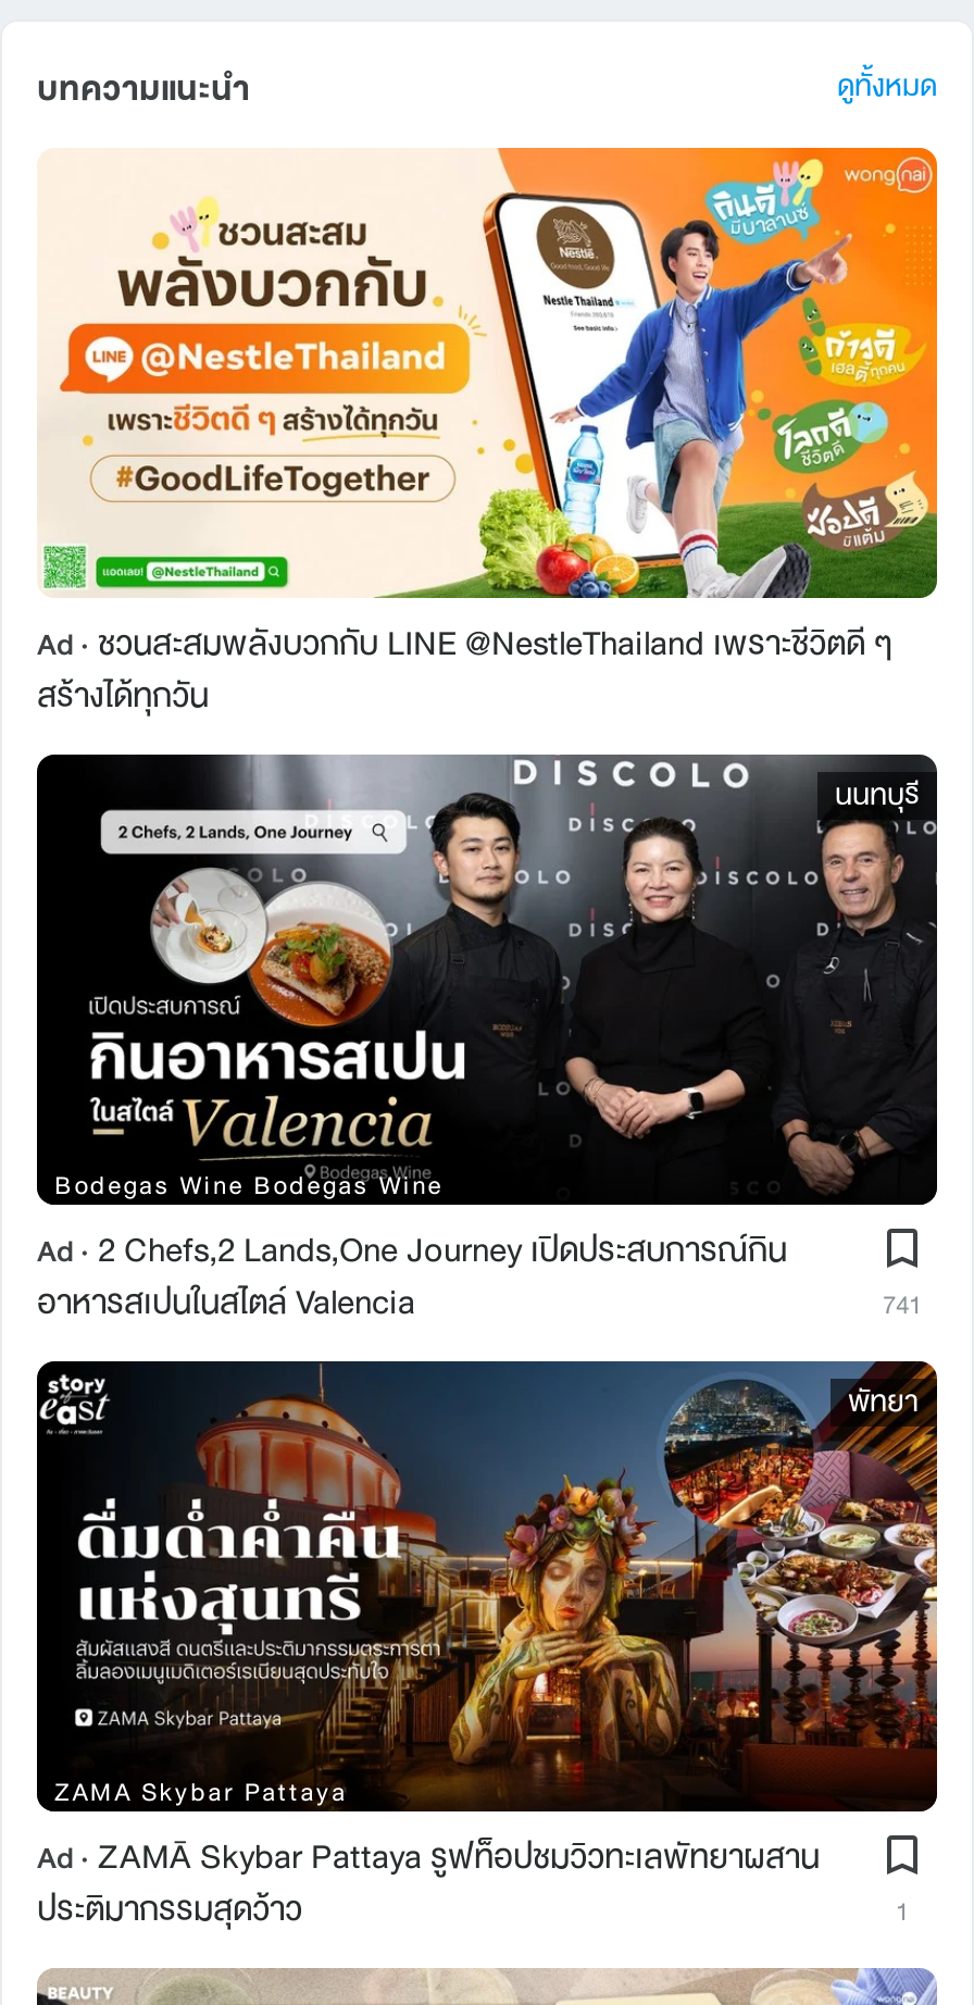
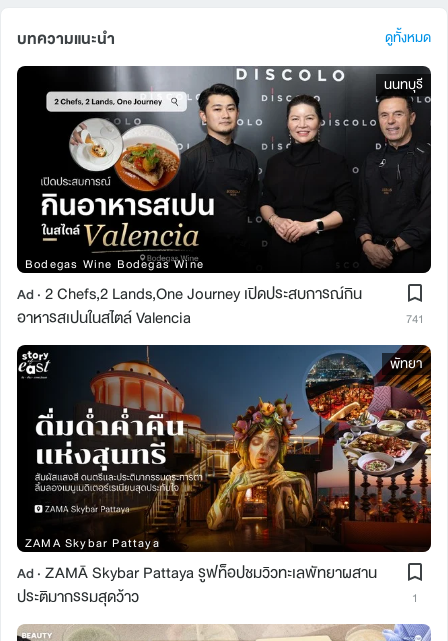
[37,146,939,719] [image] | Ad · ชวนสะสมพลังบวกกับ LINE @NestleThailand เพราะชีวิตดี ๆ | สร้างได้ทุกวัน -> none

